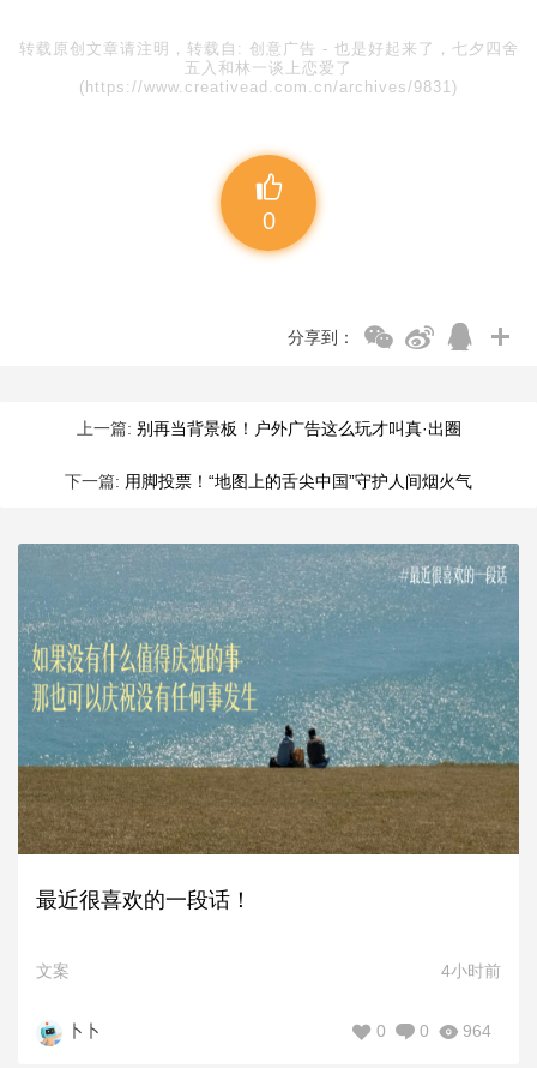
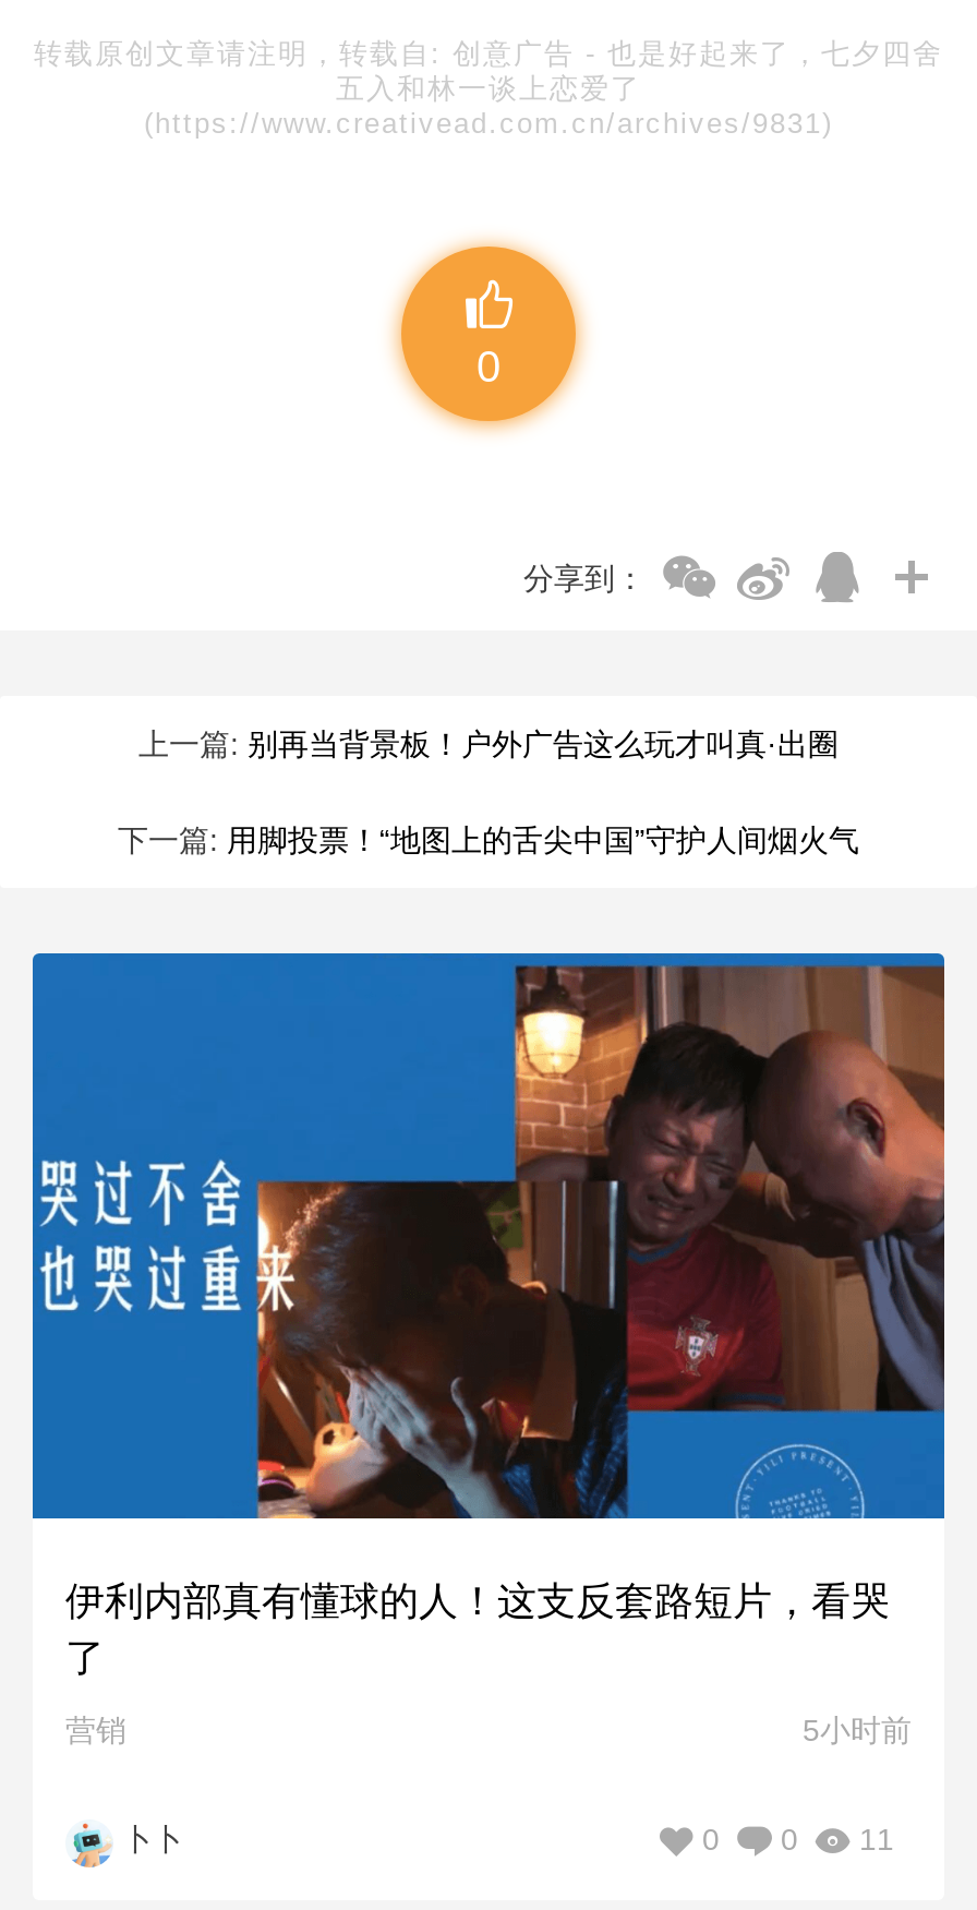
[17,542,520,912] [image] | 最近很喜欢的一段话！ -> [31,951,946,1680] [image] | 伊利内部真有懂球的人！这支反套路短片，看哭 | 了
[36,961,501,981] 文案 | 4小时前 -> [65,1713,912,1748] 营销 | 5小时前
[376,1021,491,1041] 0 0 964 -> [702,1822,894,1857] 0 0 11

